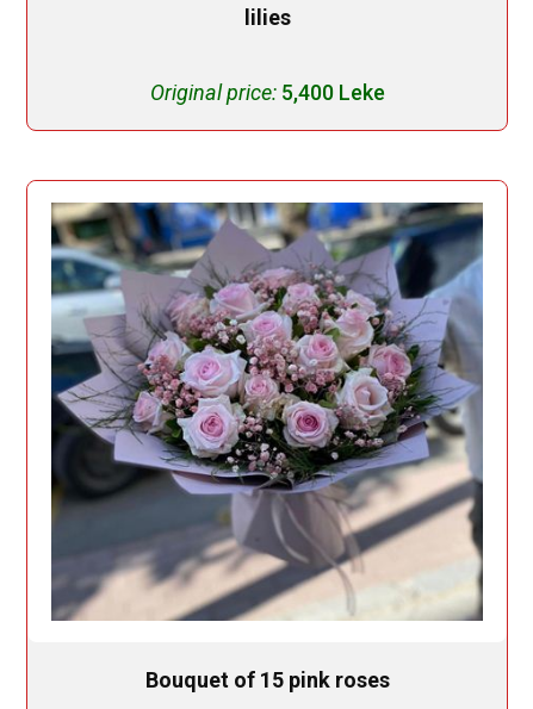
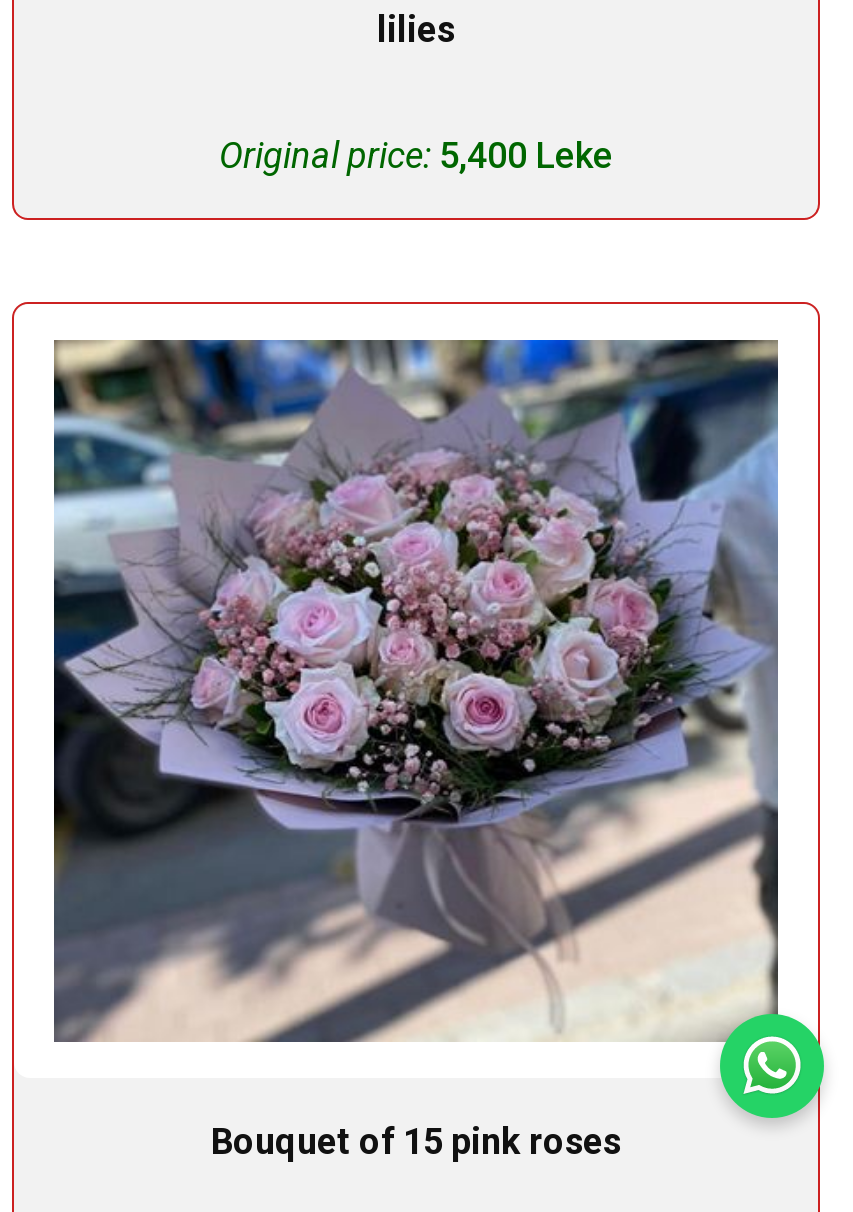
[448,604,510,668] [image] -> [718,1012,826,1124] [image]

